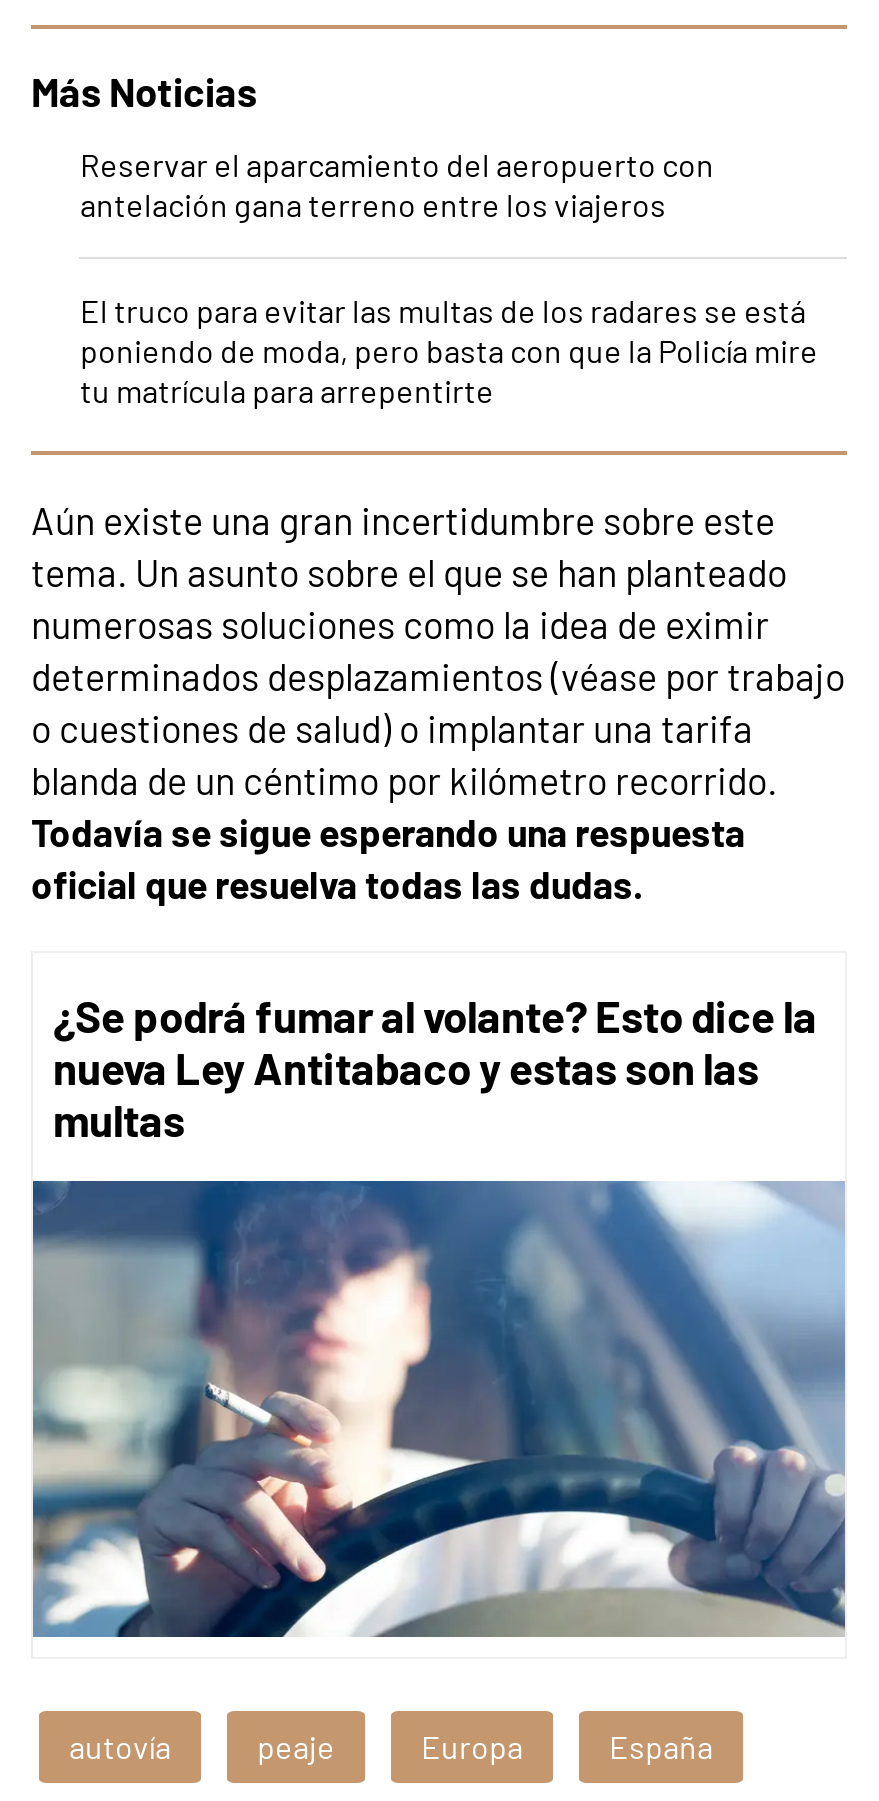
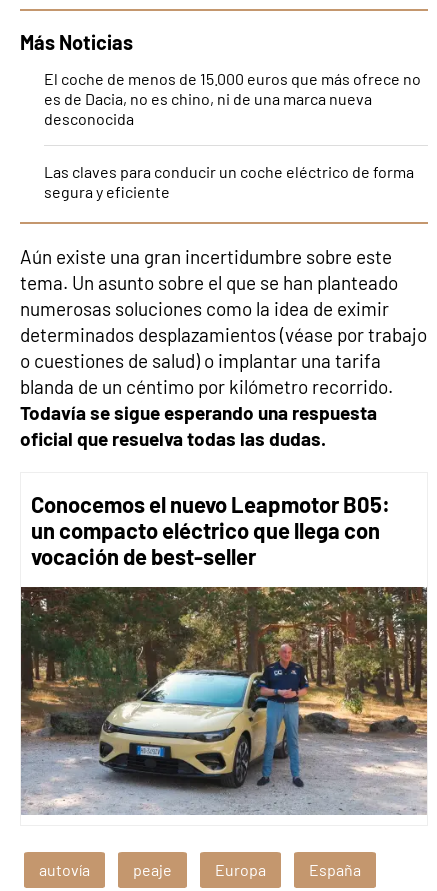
[80,144,714,222] Reservar el aparcamiento del aeropuerto con | antelación gana terreno entre los viajeros -> [44,69,421,128] El coche de menos de 15.000 euros que más ofrece no | es de Dacia, no es chino, ni de una marca nueva | desconocida
[80,290,818,408] El truco para evitar las multas de los radares se está | poniendo de moda, pero basta con que la Policía mire | tu matrícula para arrepentirte -> [44,162,414,201] Las claves para conducir un coche eléctrico de forma | segura y eficiente
[53,988,817,1144] ¿Se podrá fumar al volante? Esto dice la | nueva Ley Antitabaco y estas son las | multas -> [31,491,390,569] Conocemos el nuevo Leapmotor B05: | un compacto eléctrico que llega con | vocación de best-seller
[31,1179,847,1637] [image] -> [20,586,428,815] [image]

